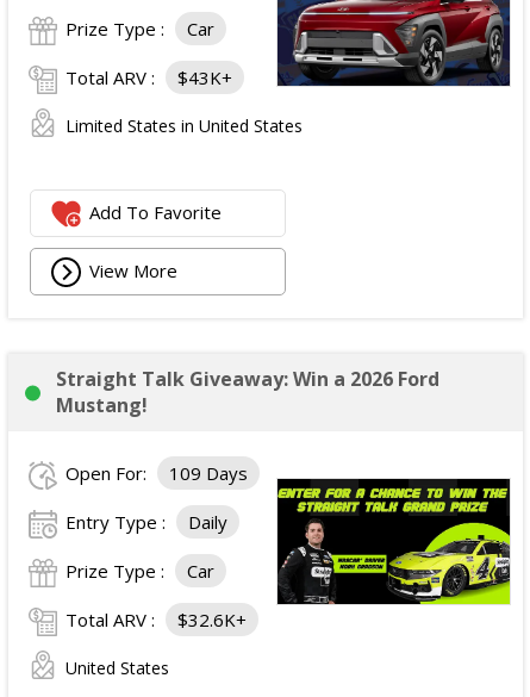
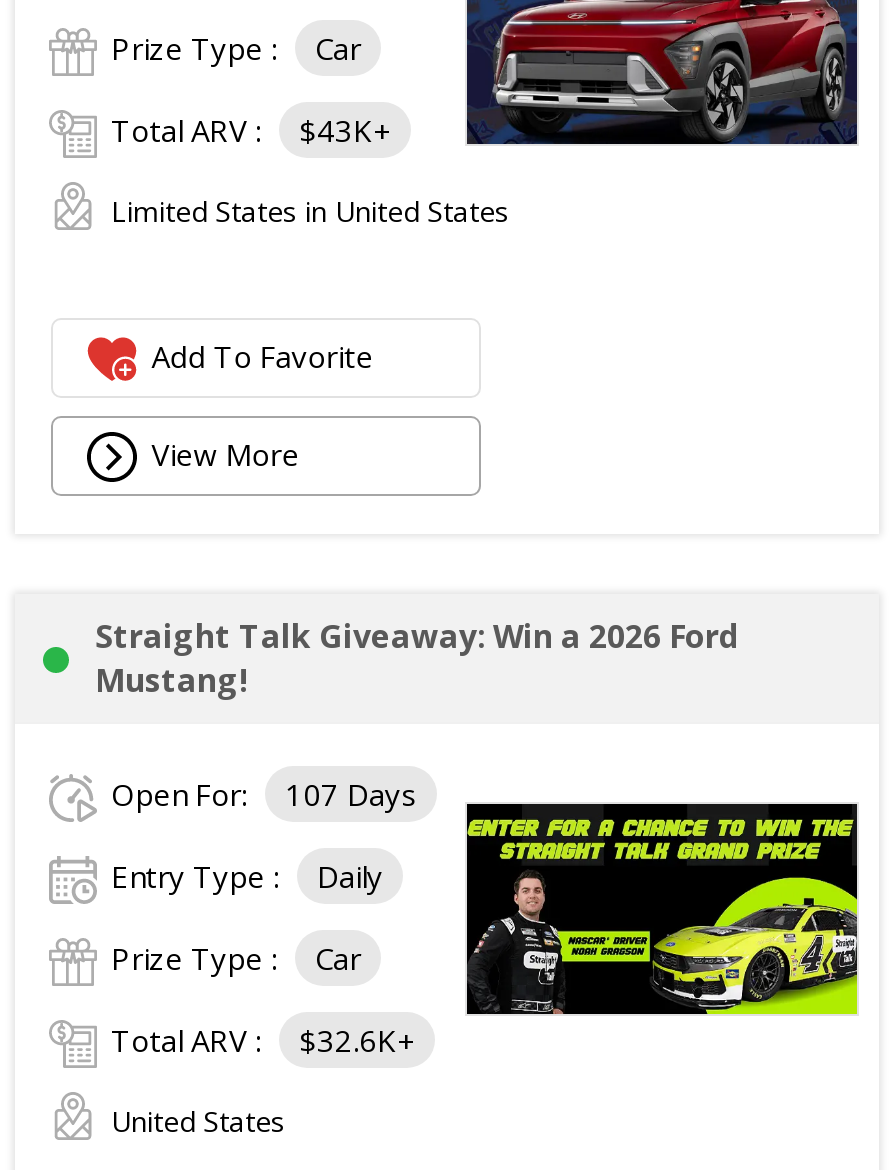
[66,461,248,485] Open For: 109 Days -> [111,773,417,813] Open For: 107 Days

